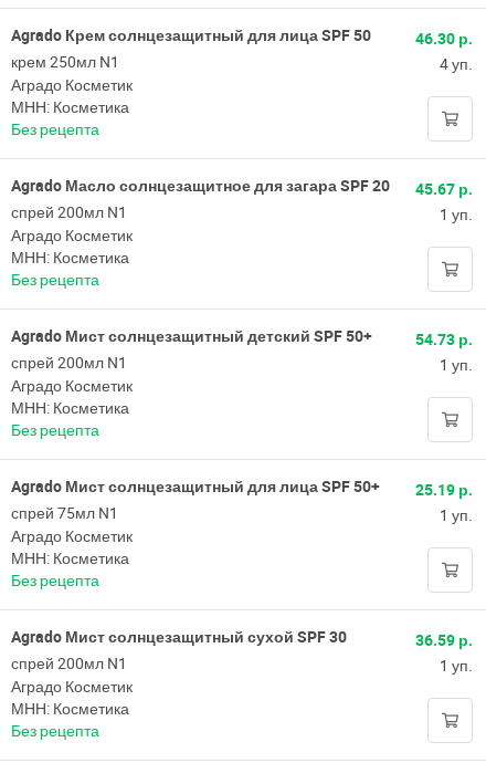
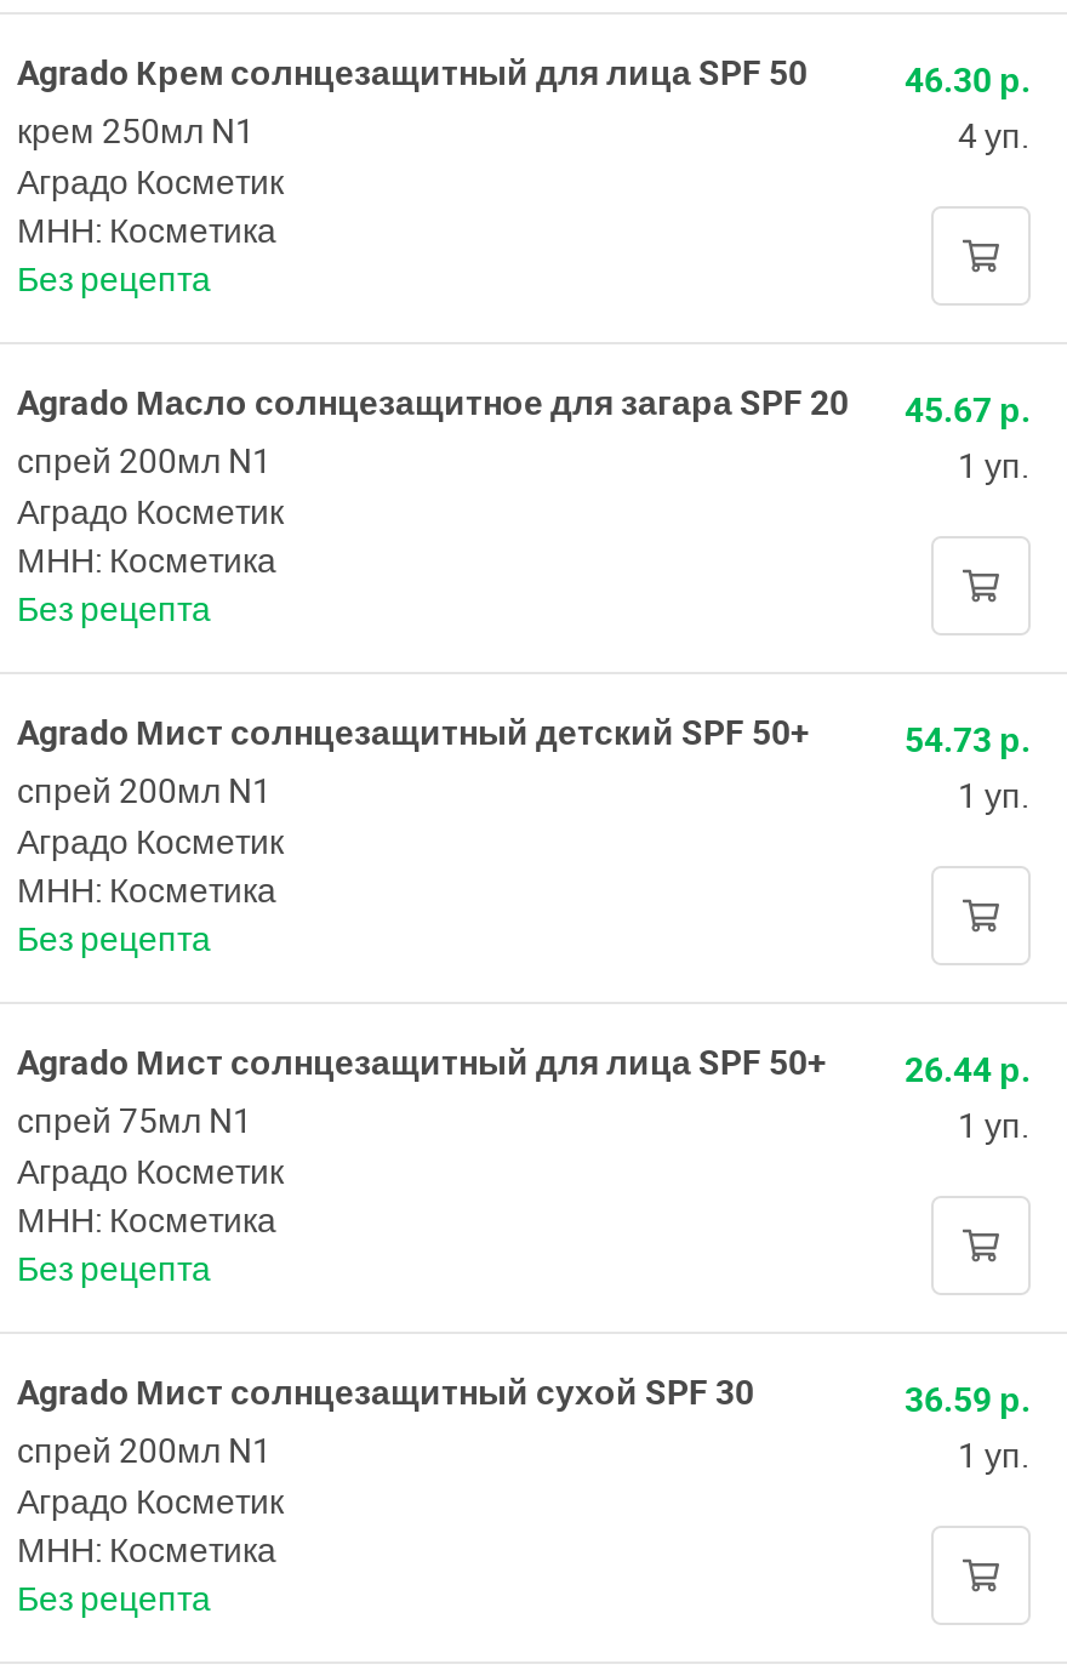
[11,475,473,500] Agrado Мист солнцезащитный для лица SPF 50+ 25.19 р. -> [17,1038,1031,1092] Agrado Мист солнцезащитный для лица SPF 50+ 26.44 р.

